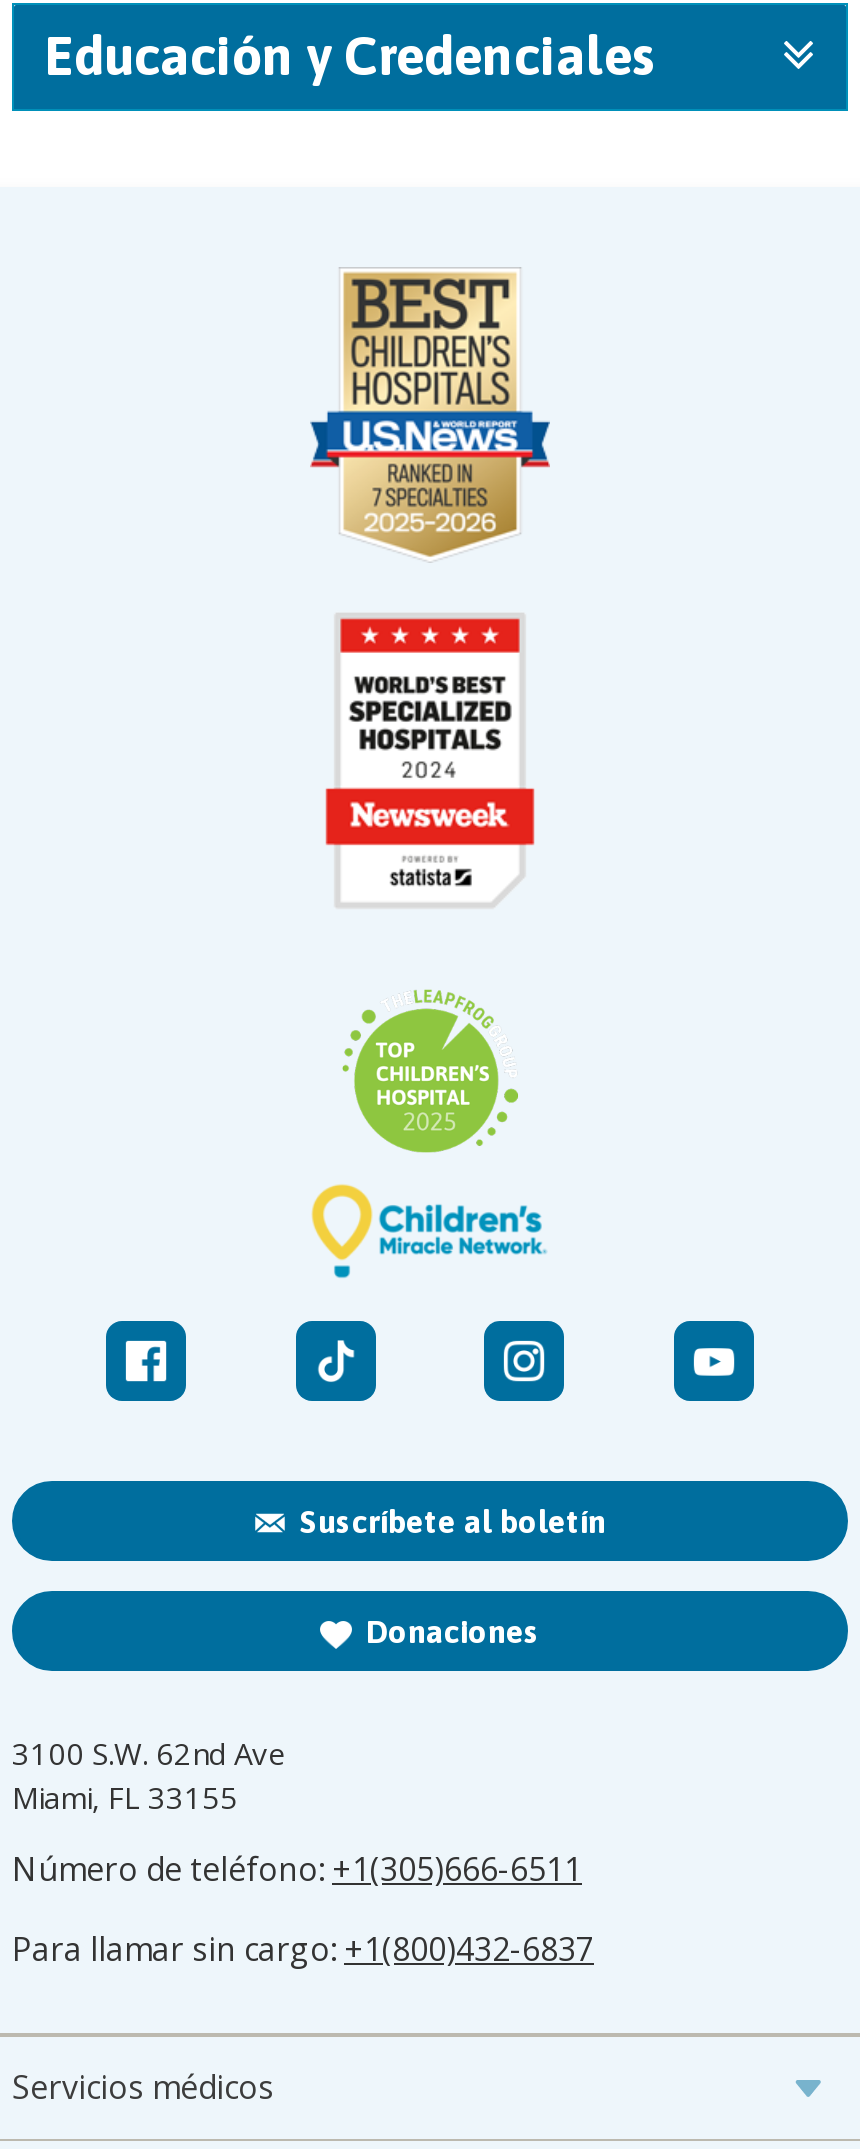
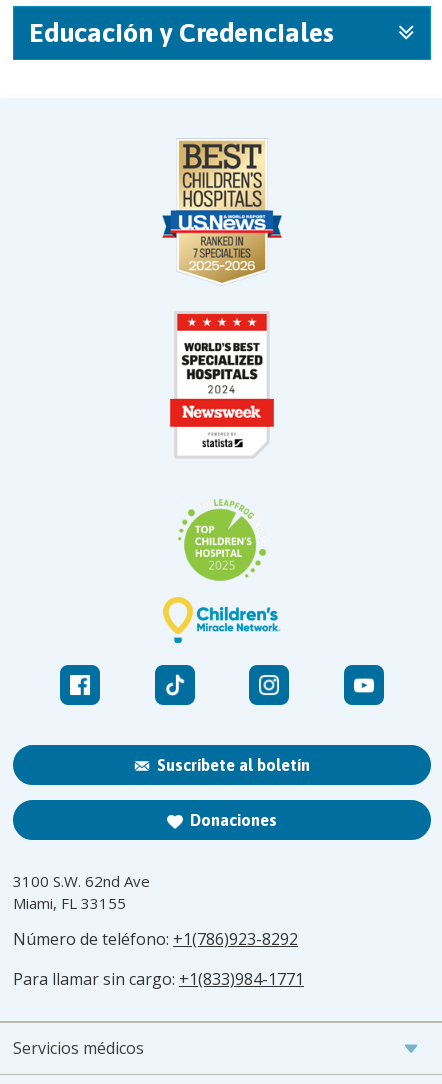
[12,1848,582,1892] Número de teléfono: +1(305)666-6511 -> [13,928,298,950] Número de teléfono: +1(786)923-8292
[12,1928,594,1972] Para llamar sin cargo: +1(800)432-6837 -> [13,968,304,990] Para llamar sin cargo: +1(833)984-1771

